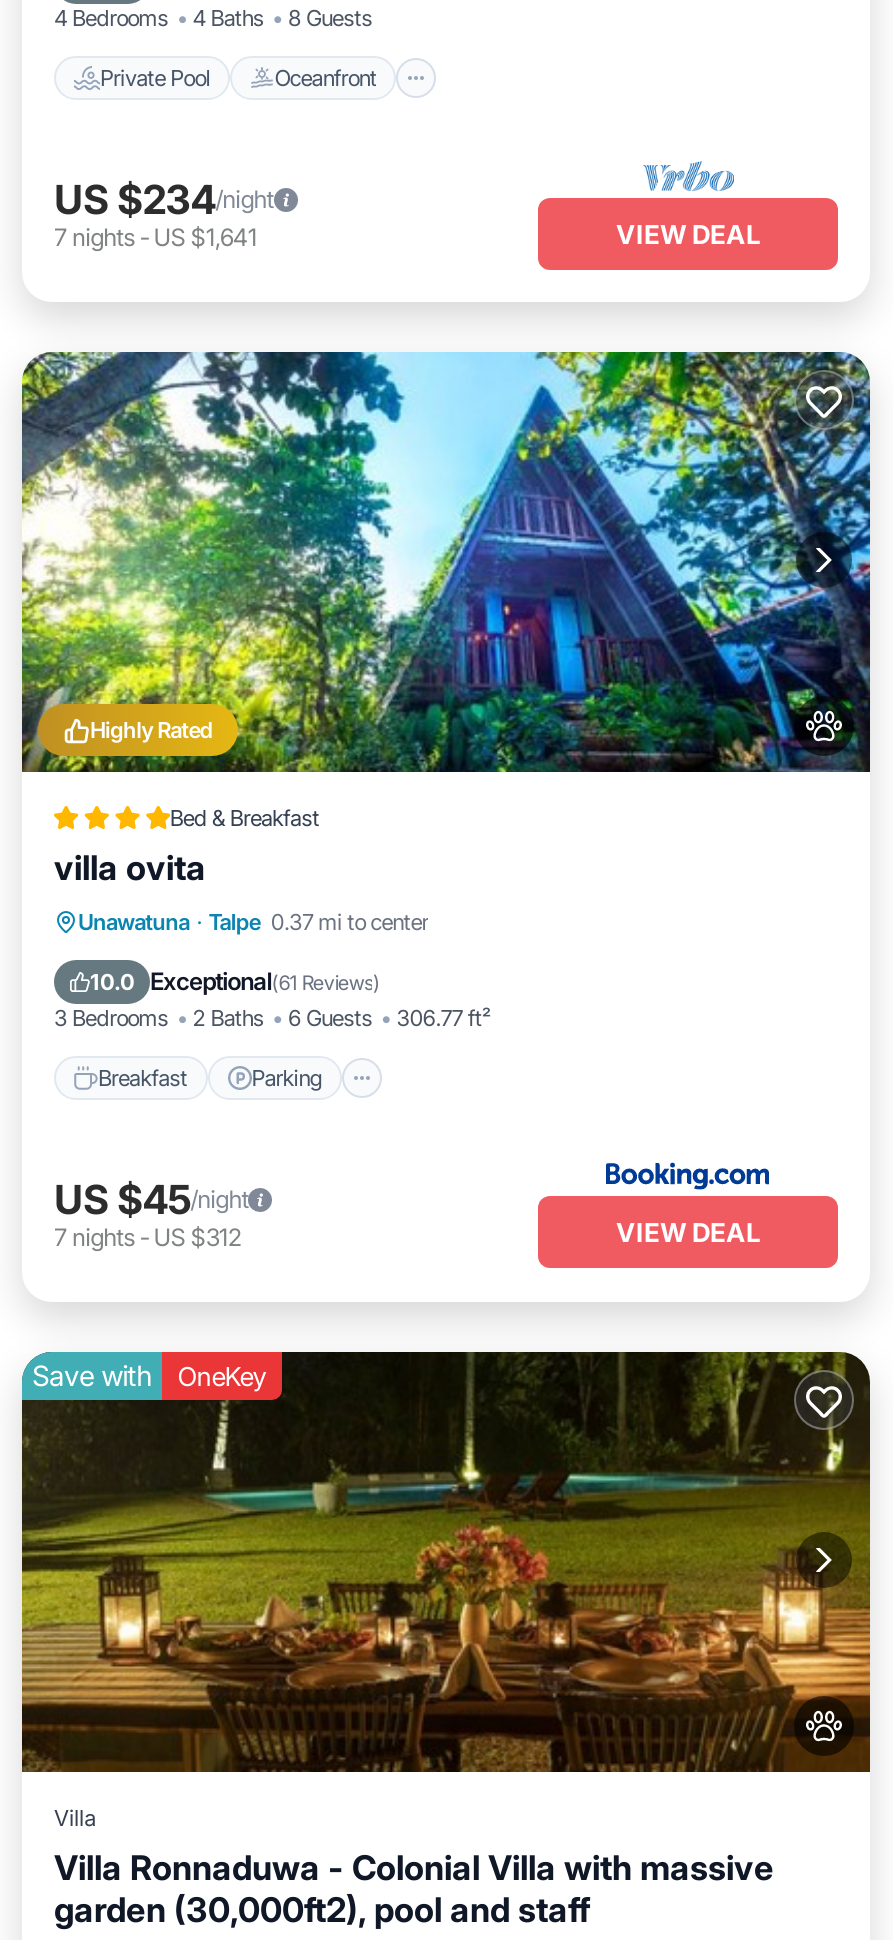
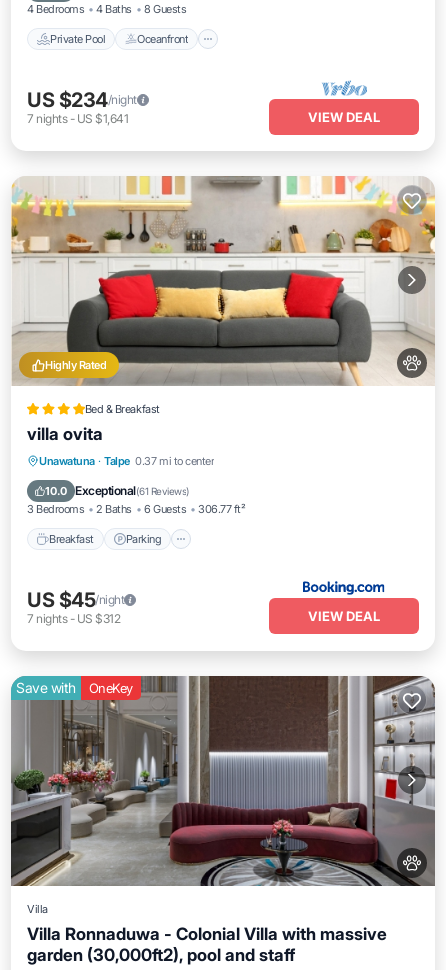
[20,350,872,774] [image] -> [10,175,436,386] [image]
[20,1350,872,1774] [image] -> [10,675,436,887] [image]

